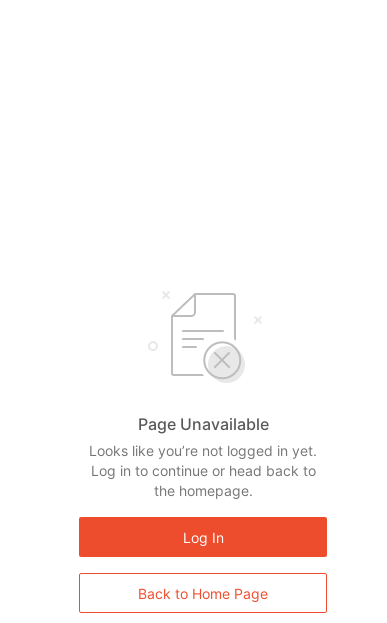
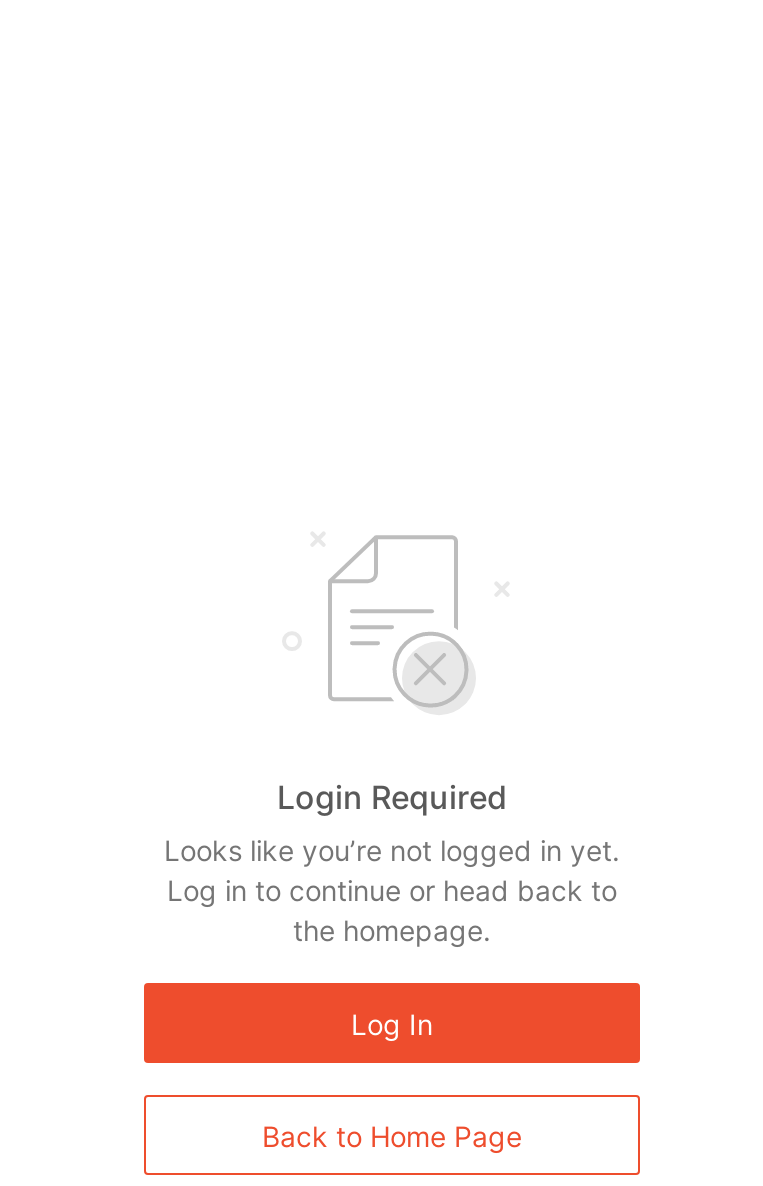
[137,414,268,434] Page Unavailable -> [277,777,507,817] Login Required

